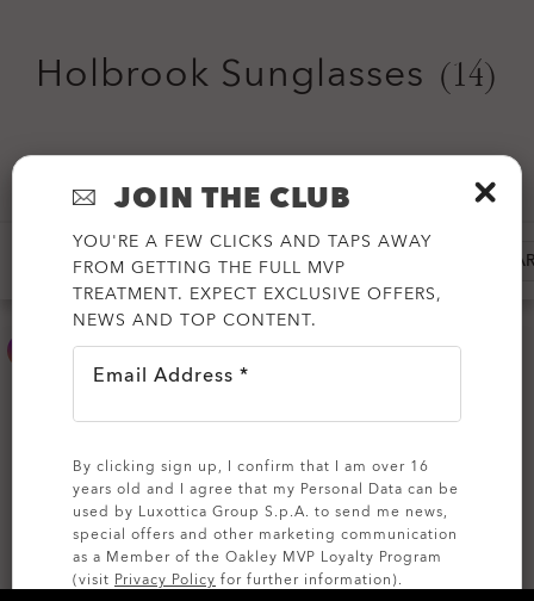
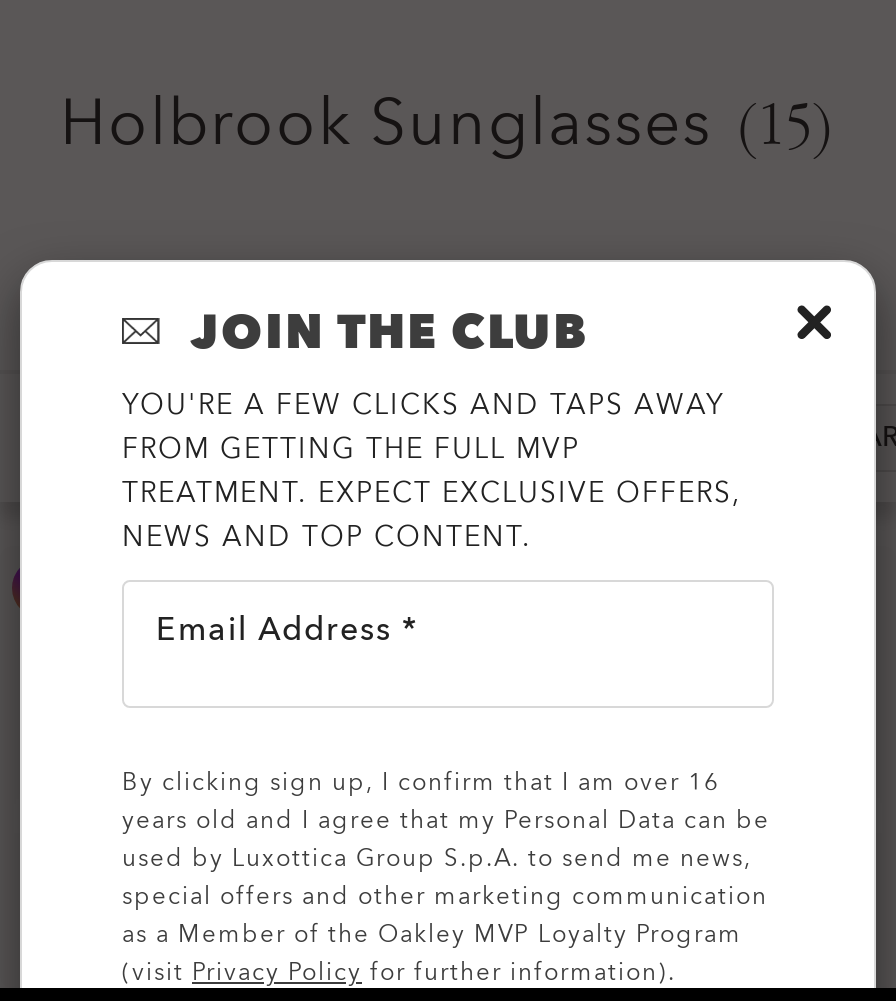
[36,48,498,105] Holbrook Sunglasses (14) -> [60,80,836,176] Holbrook Sunglasses (15)

